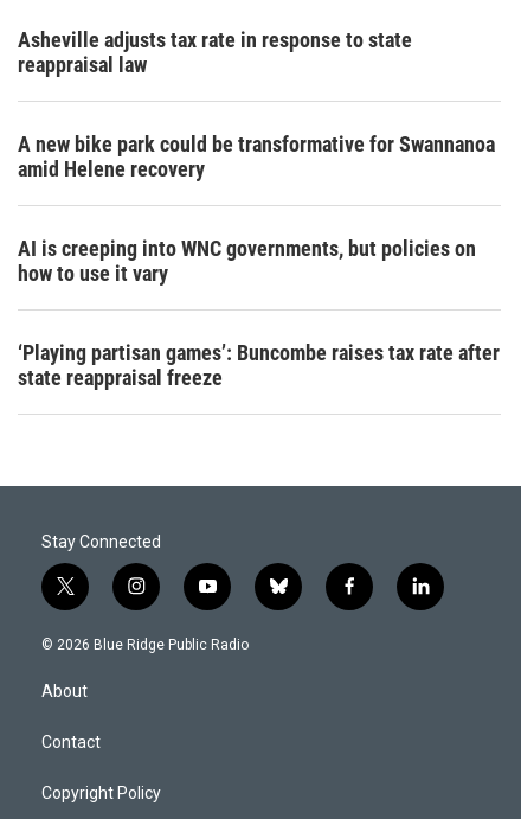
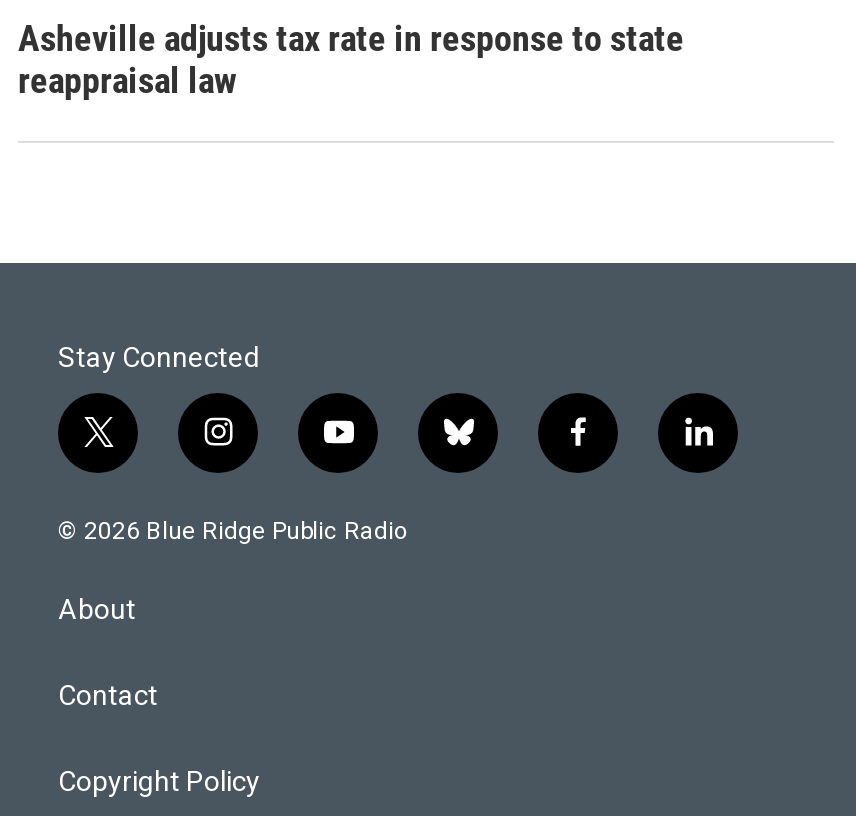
[18,131,500,389] A new bike park could be transformative for Swannanoa | amid Helene recovery | AI is creeping into WNC governments, but policies on | how to use it vary | ‘Playing partisan games’: Buncombe raises tax rate after | state reappraisal freeze -> none

